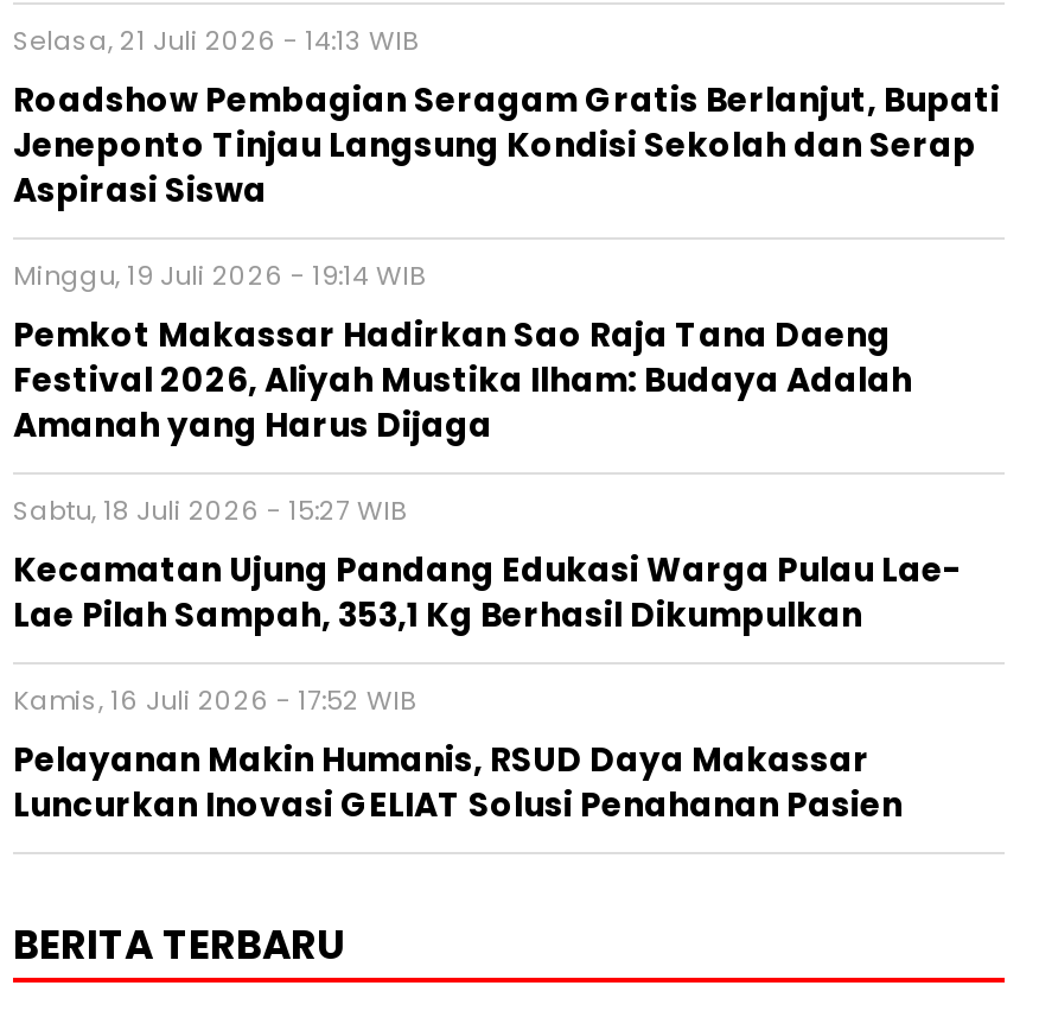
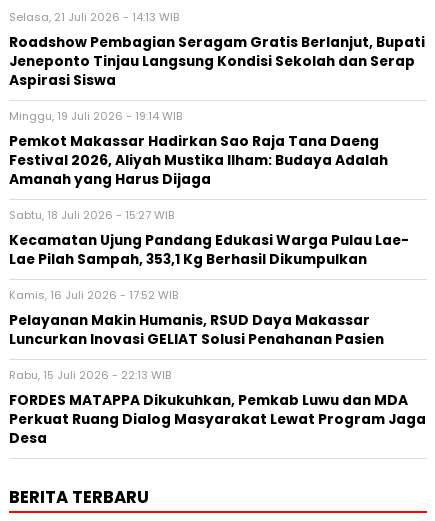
none -> [9,367,426,448] Rabu, 15 Juli 2026 - 22:13 WIB | FORDES MATAPPA Dikukuhkan, Pemkab Luwu dan MDA | Perkuat Ruang Dialog Masyarakat Lewat Program Jaga | Desa

